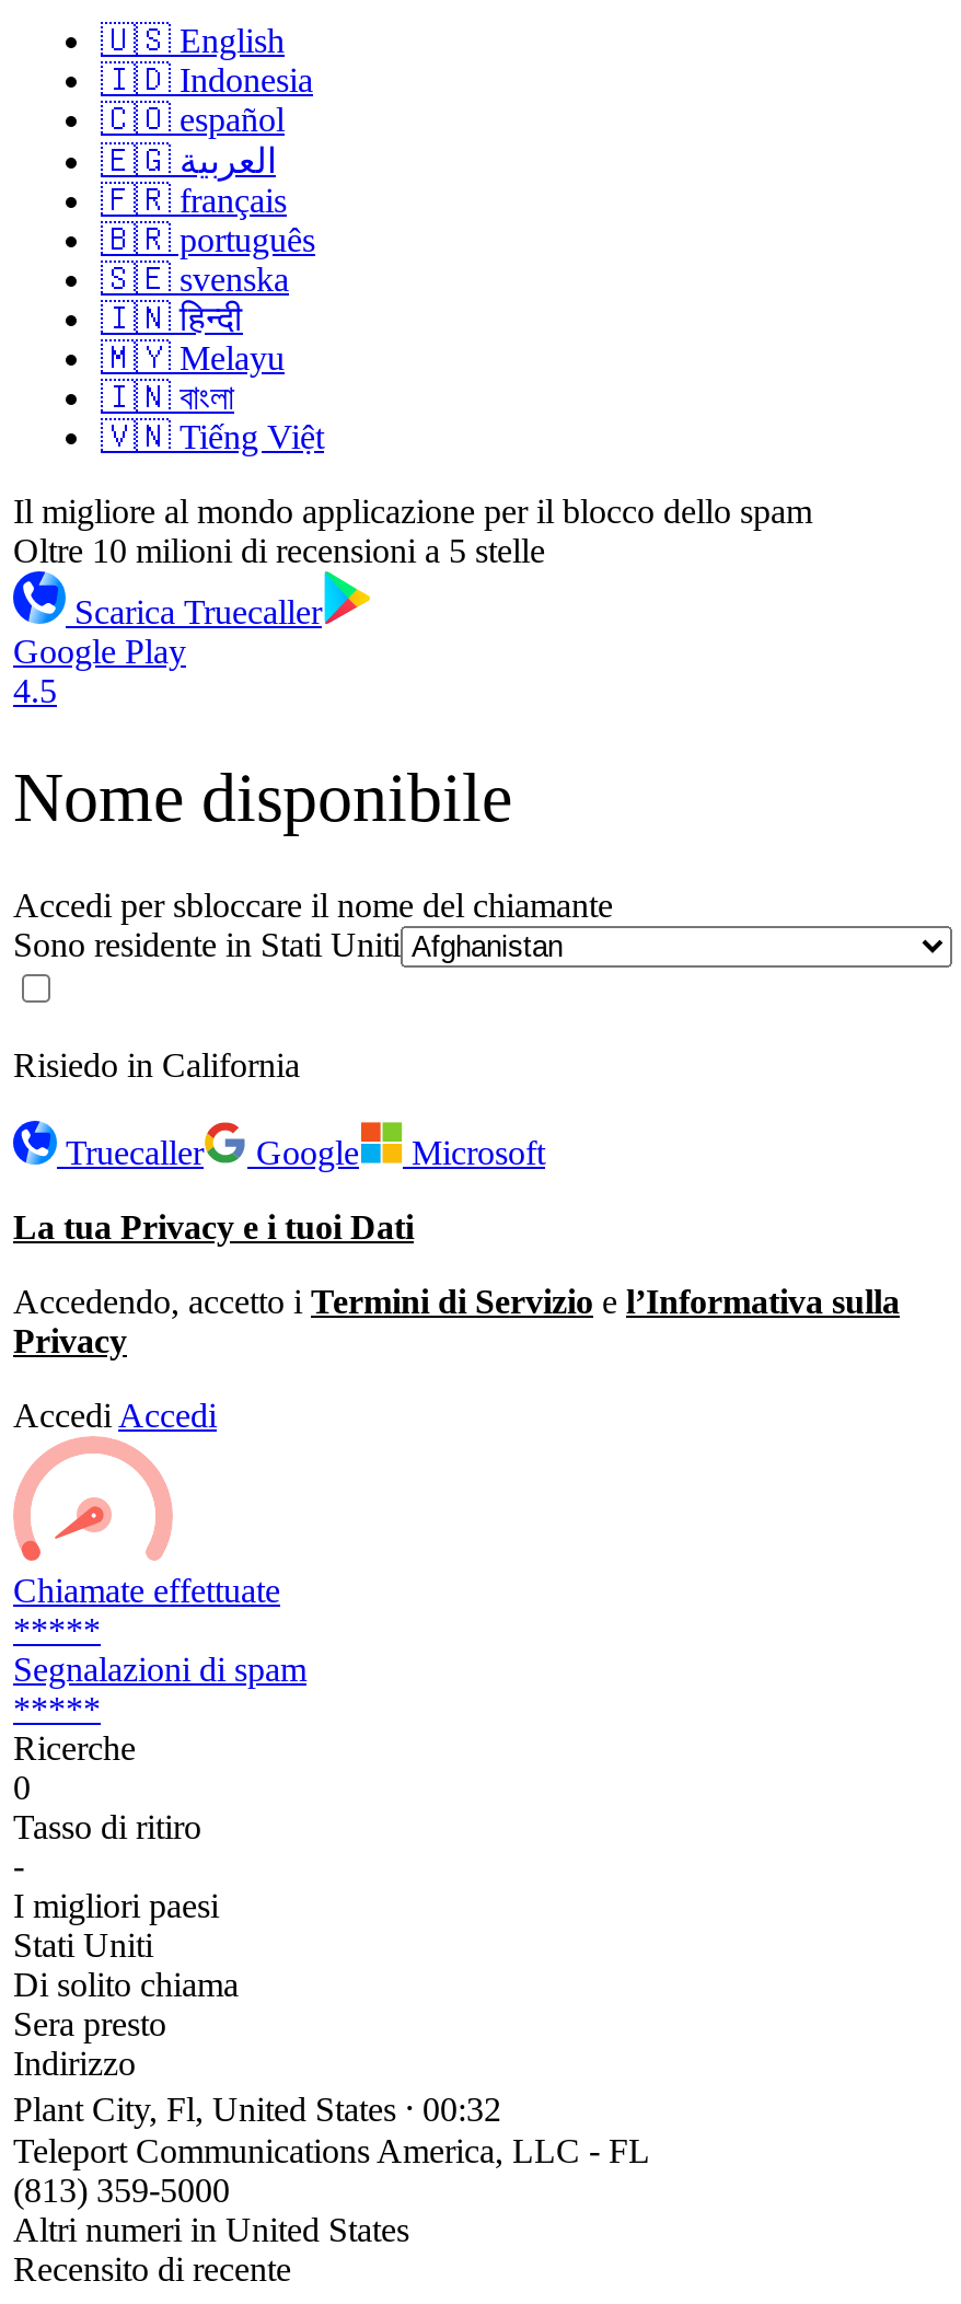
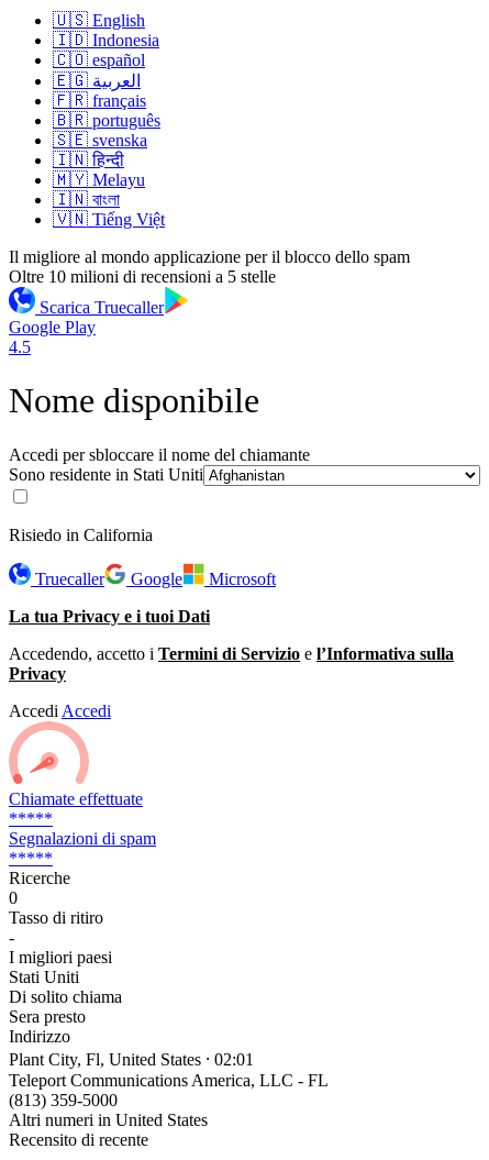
[13,2090,501,2128] Plant City, Fl, United States ⸱ 00:32 -> [9,1050,254,1069] Plant City, Fl, United States ⸱ 02:01

